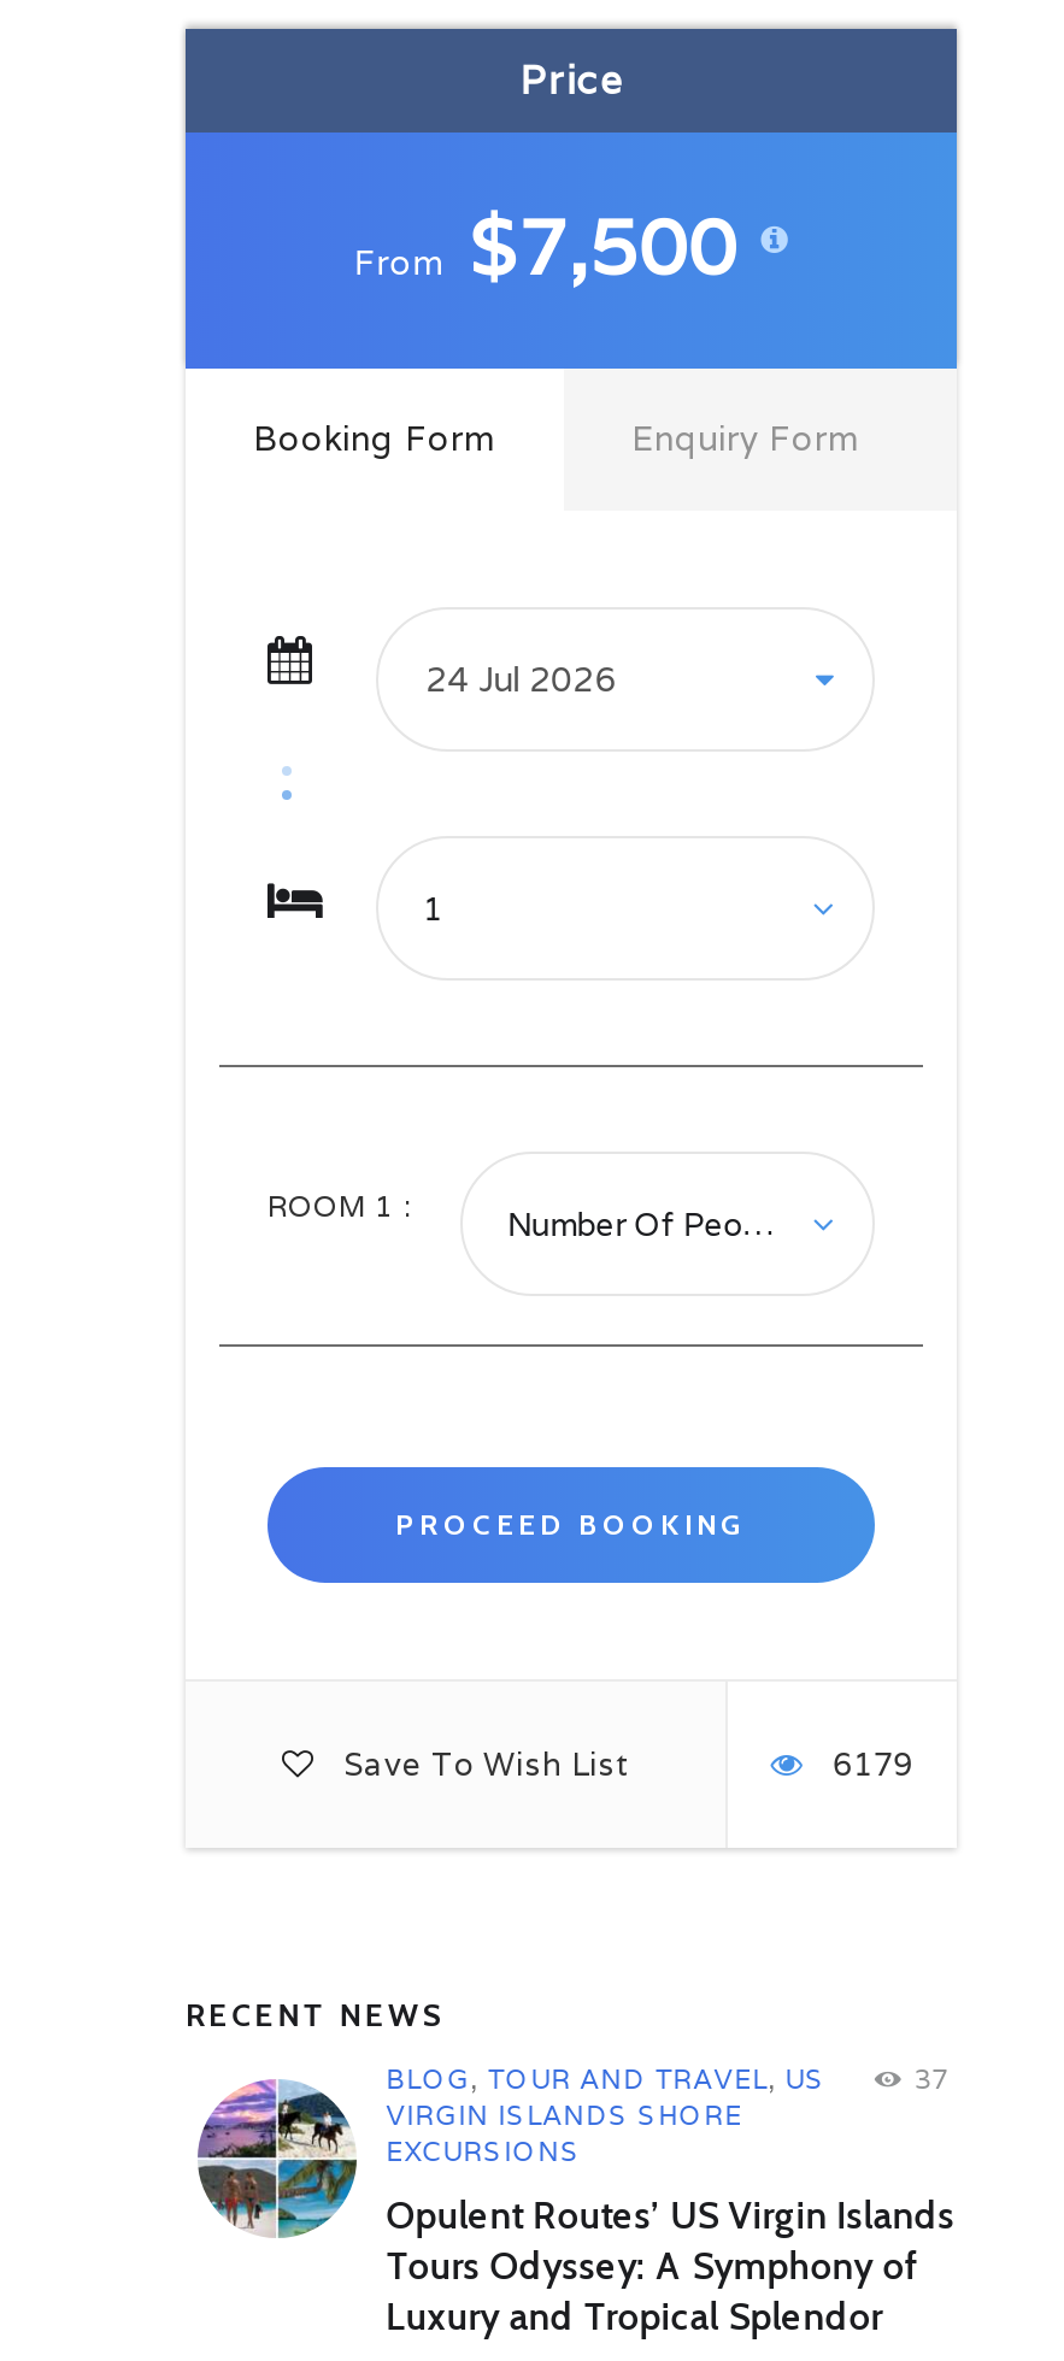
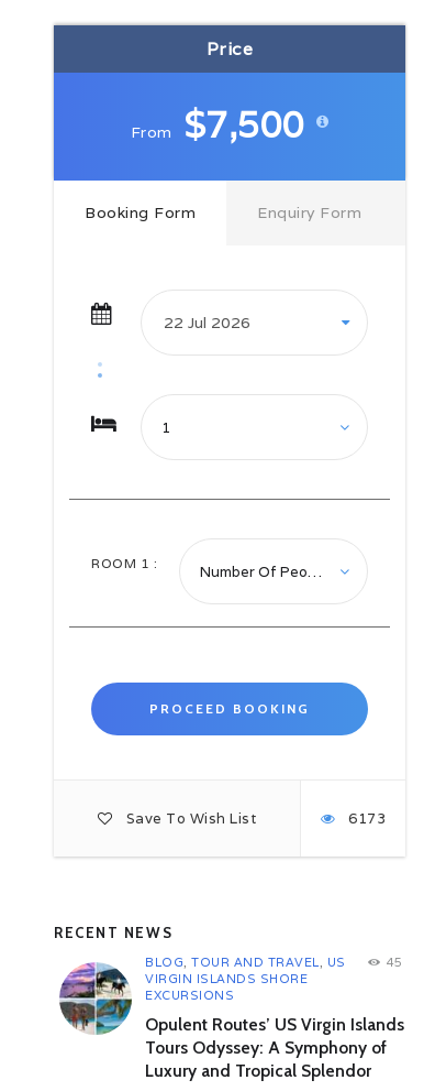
[832,1745,914,1786] 6179 -> [348,809,386,828] 6173
[914,2063,950,2096] 37 -> [386,955,402,970] 45

